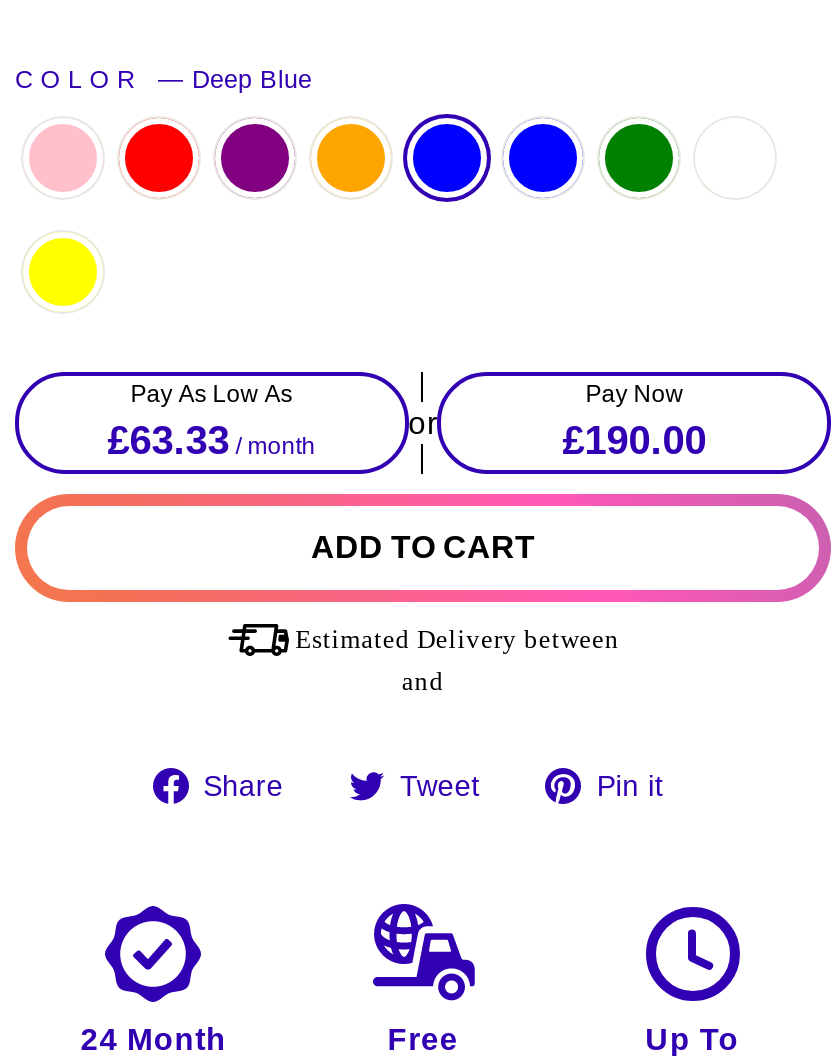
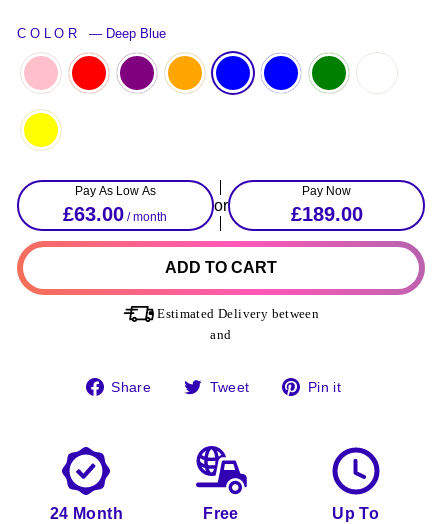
[108,417,316,461] £63.33 / month -> [63,203,167,225] £63.00 / month
[562,417,706,461] £190.00 -> [291,203,363,225] £189.00

